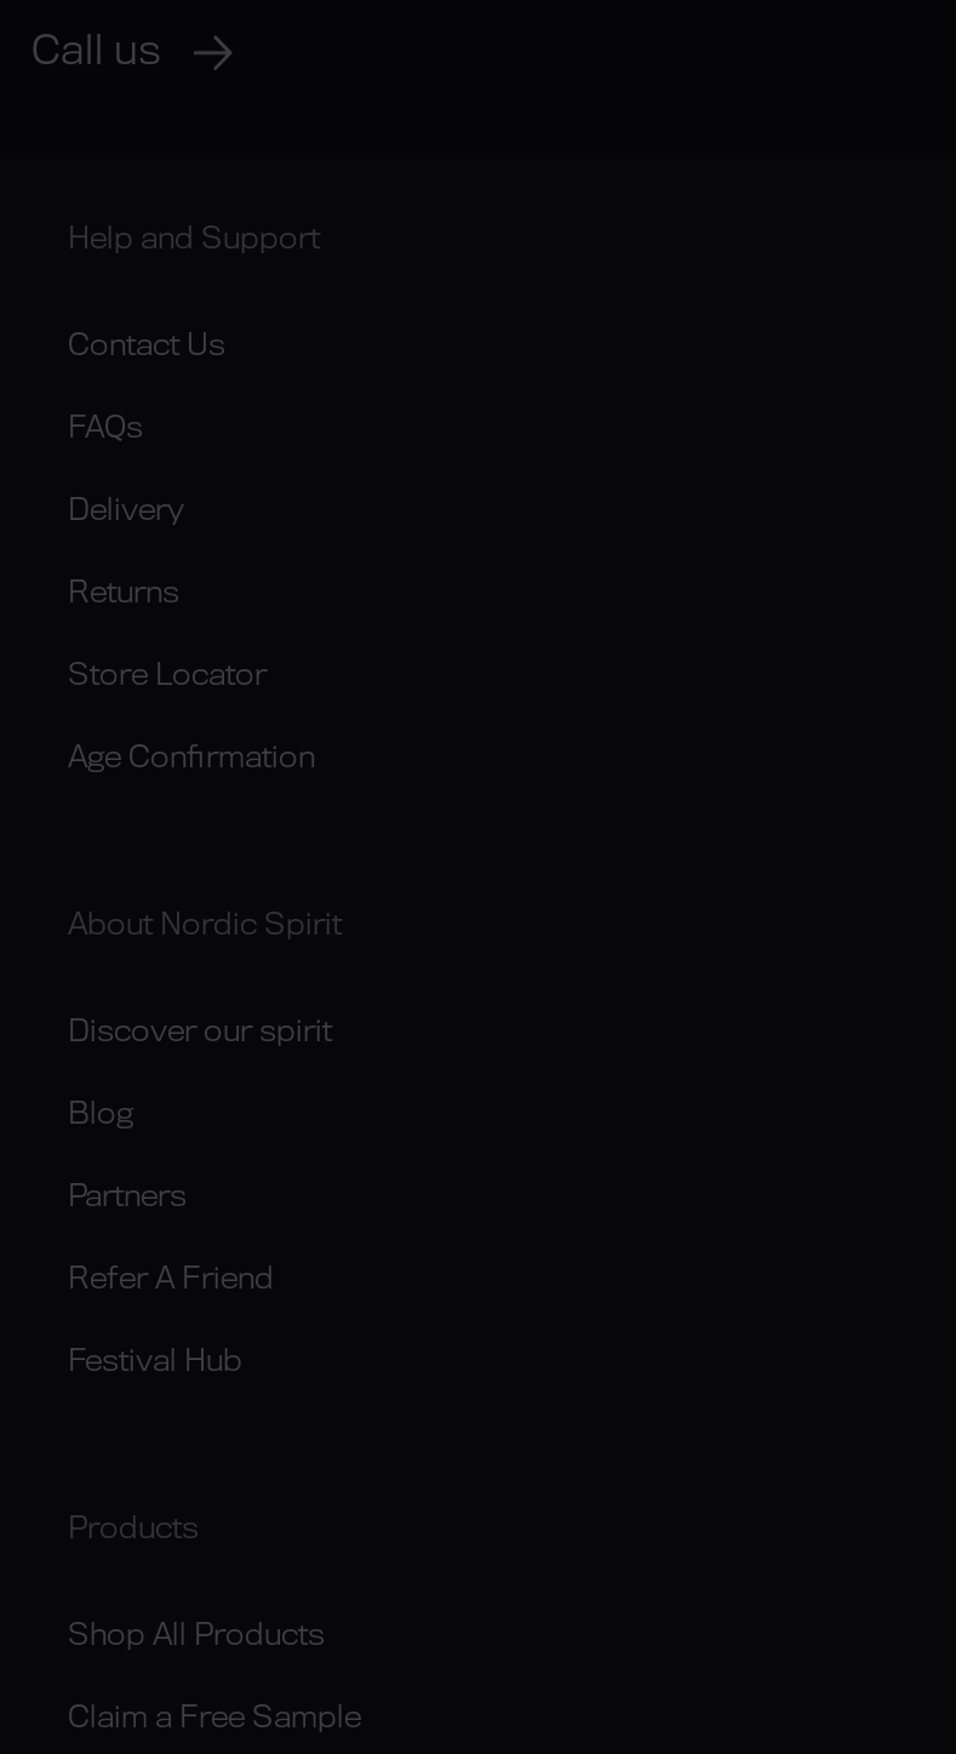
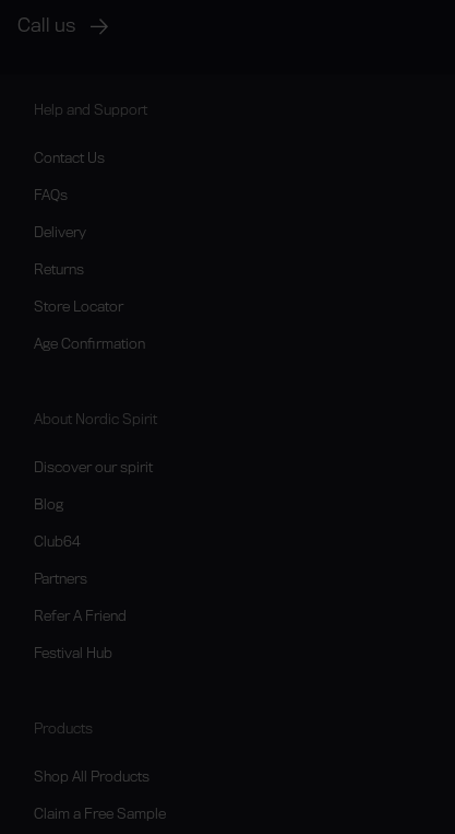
none -> [34,532,81,550] Club64

